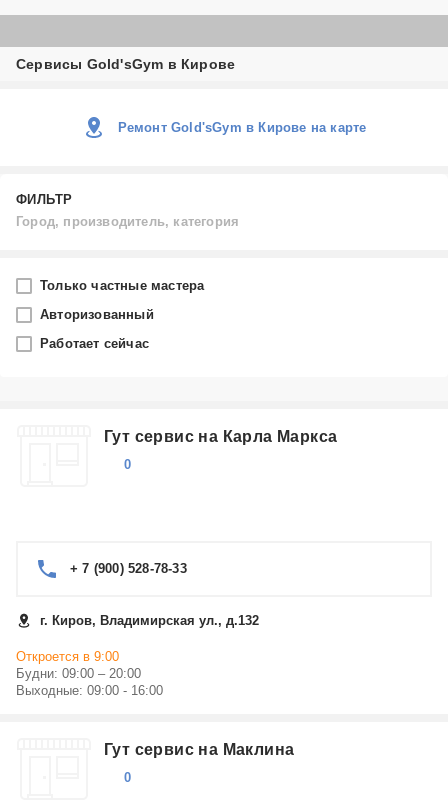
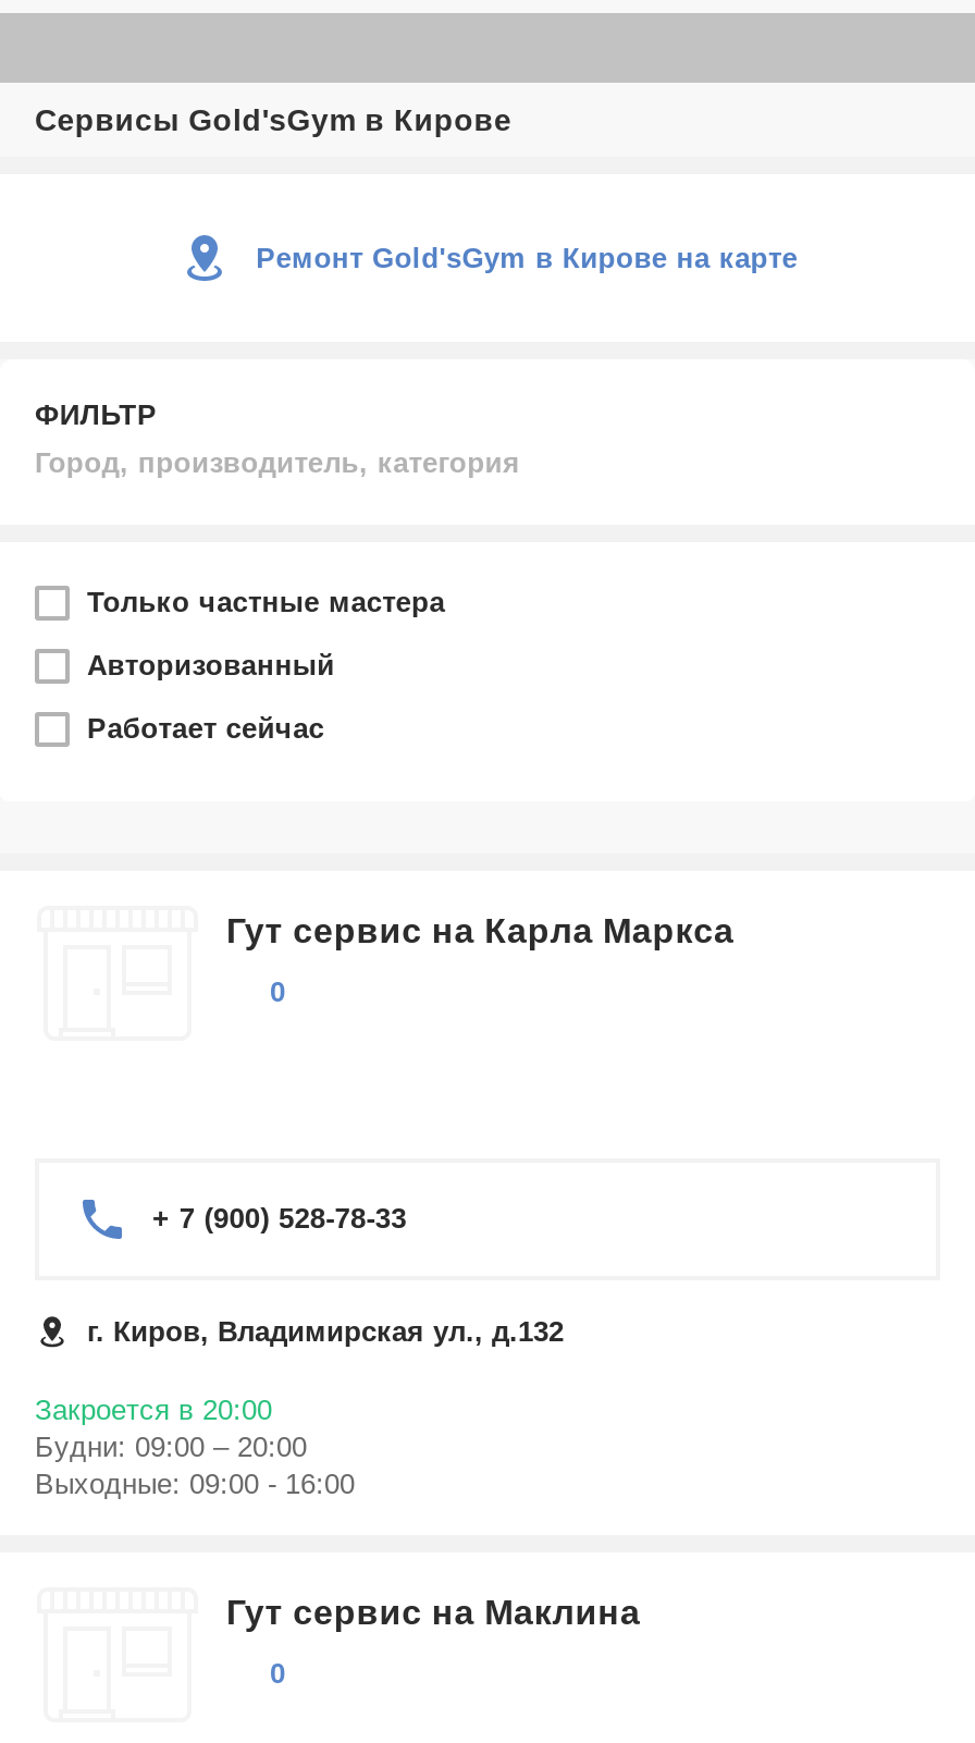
[16,649,119,664] Откроется в 9:00 -> [35,1394,272,1426] Закроется в 20:00

